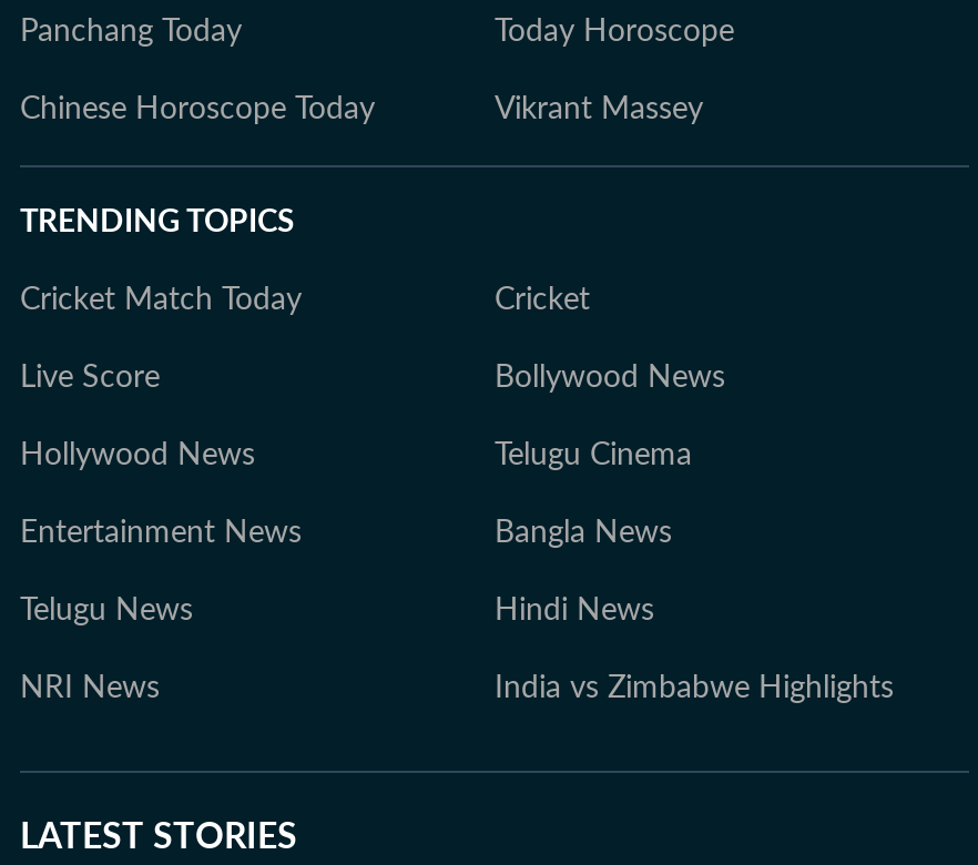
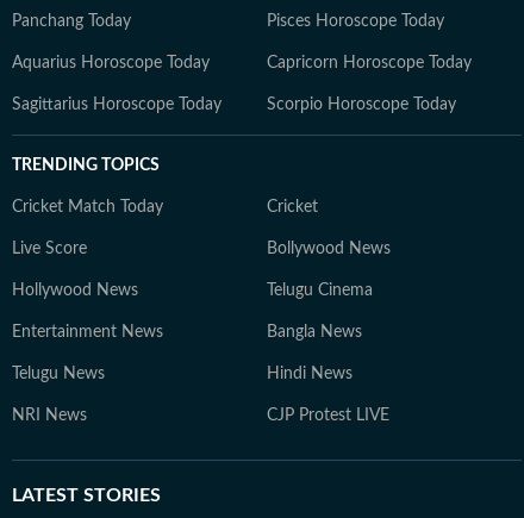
[20,17,734,125] Today Horoscope | Chinese Horoscope Today | Vikrant Massey -> [12,13,472,113] Pisces Horoscope Today | Aquarius Horoscope Today | Capricorn Horoscope Today | Sagittarius Horoscope Today | Scorpio Horoscope Today
[495,673,894,704] India vs Zimbabwe Highlights -> [267,407,389,424] CJP Protest LIVE

